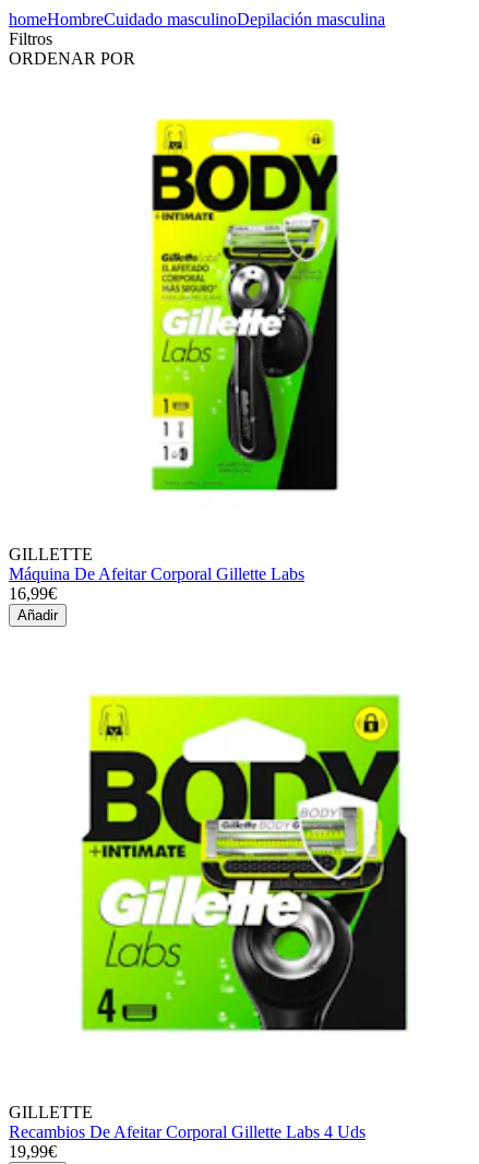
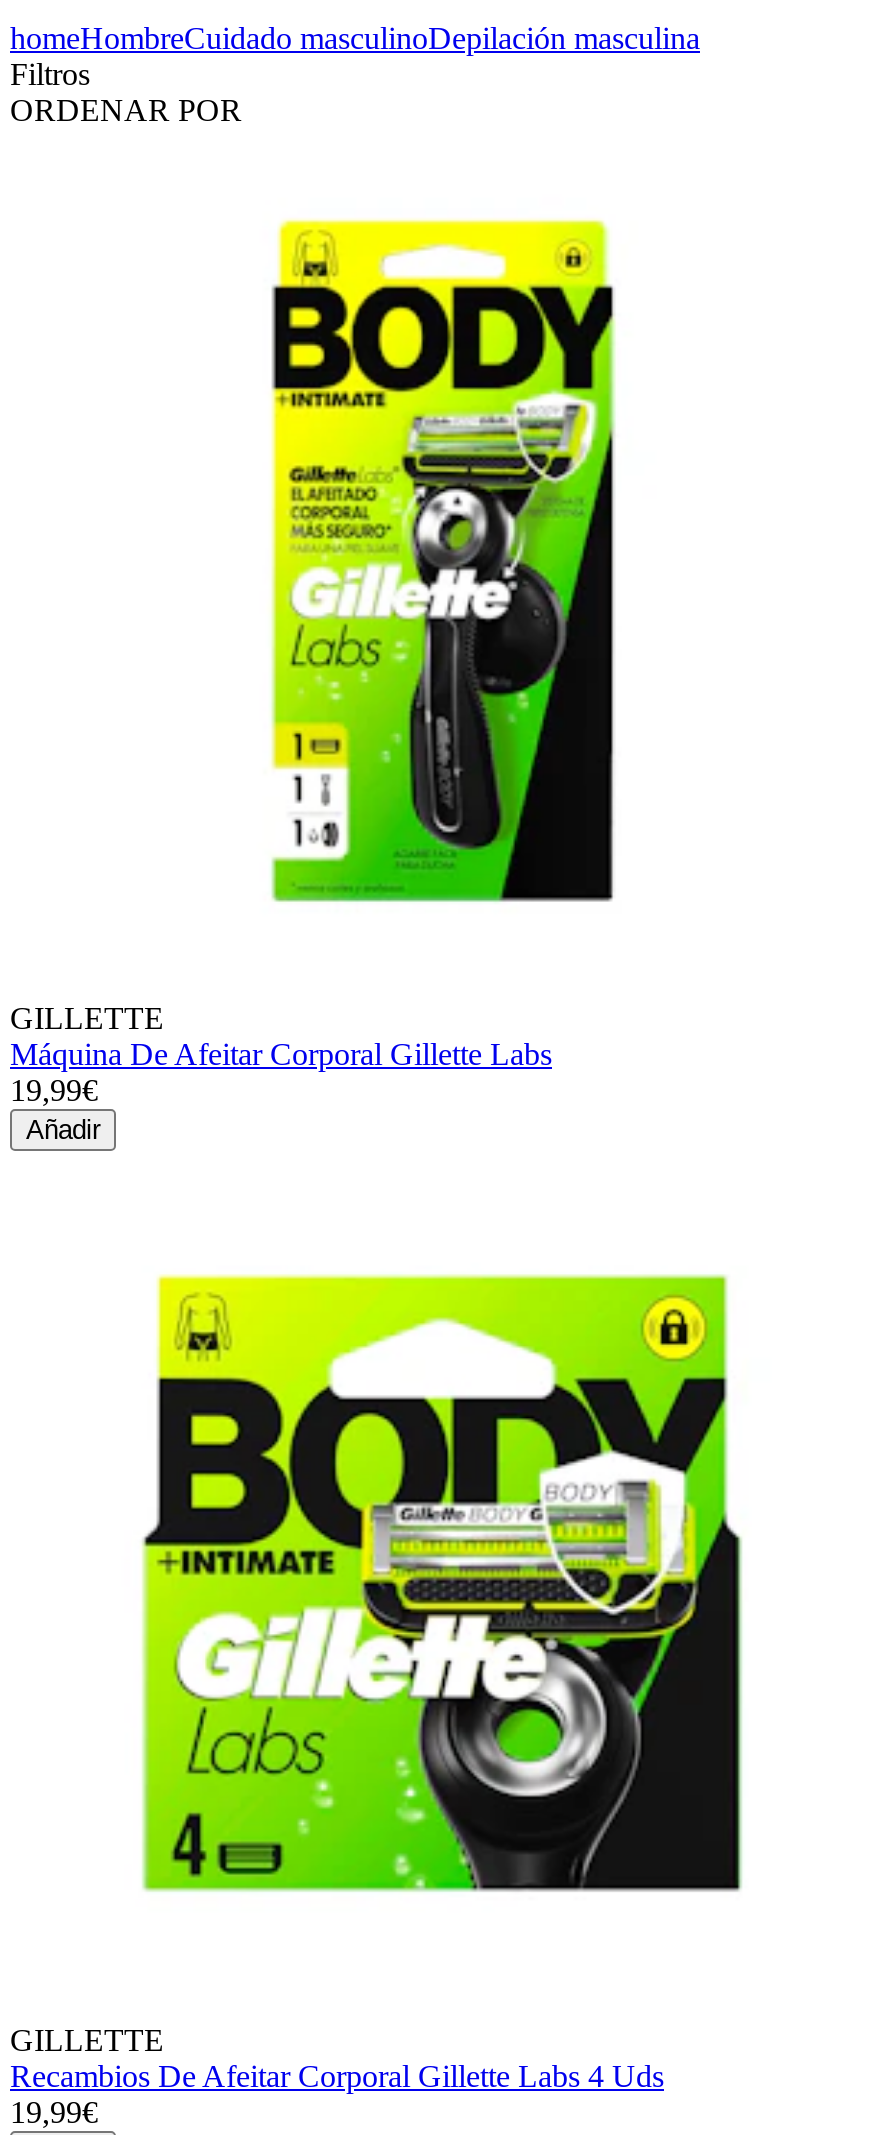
[9,584,57,603] 16,99€ -> [10,1073,98,1107] 19,99€

